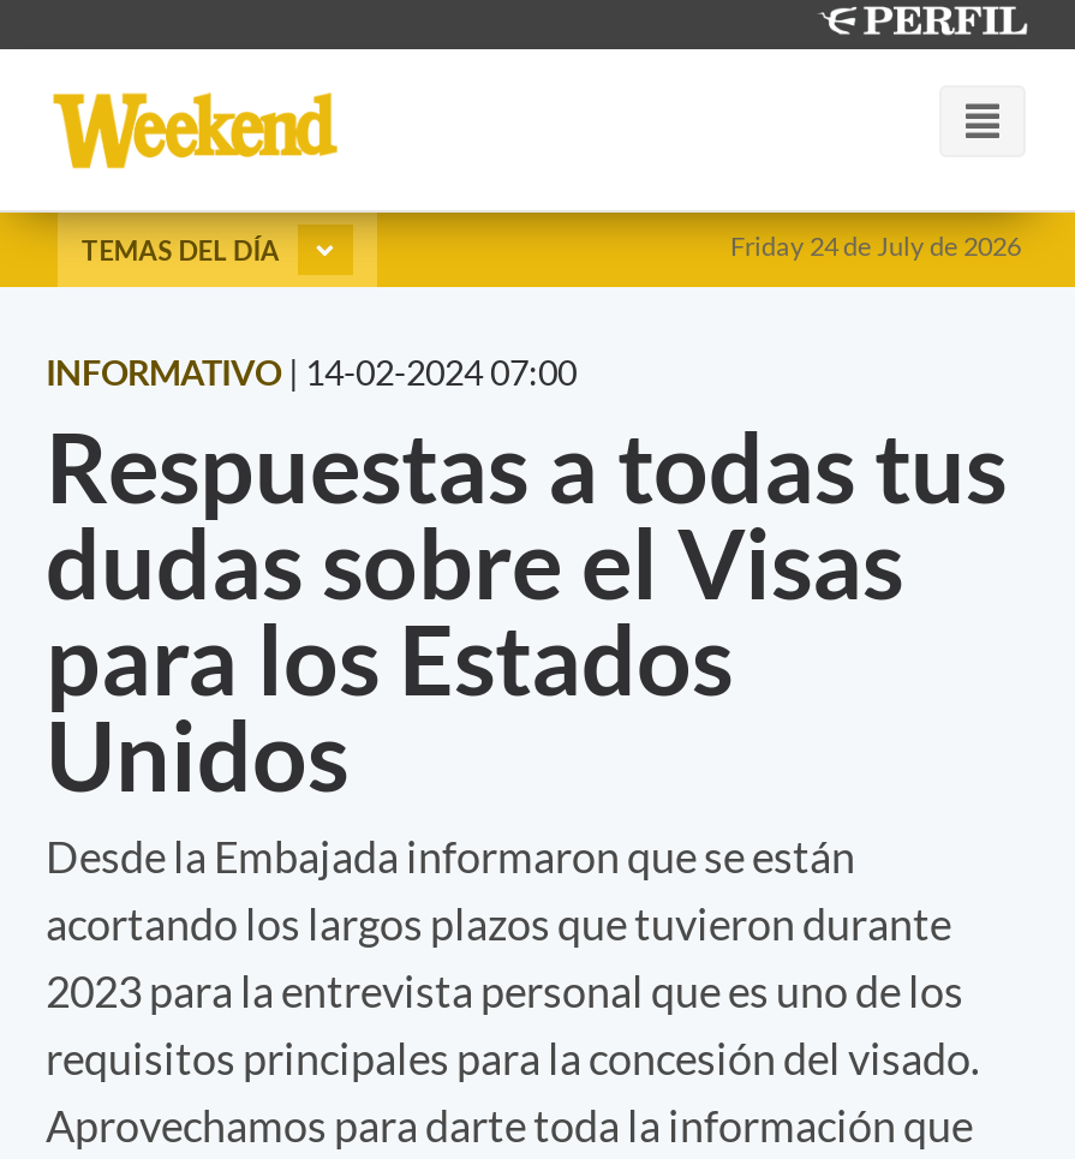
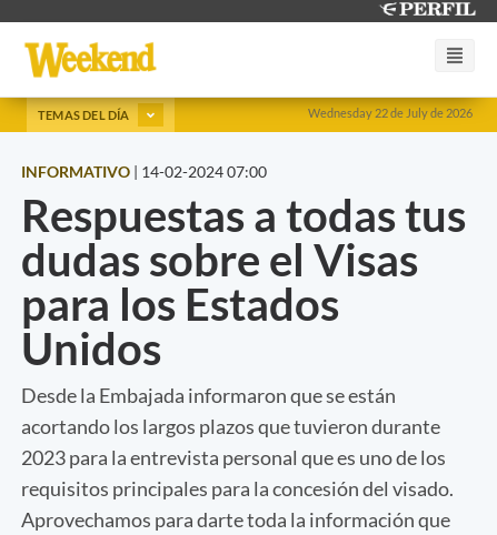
[730,229,1021,261] Friday 24 de July de 2026 -> [308,105,473,120] Wednesday 22 de July de 2026

